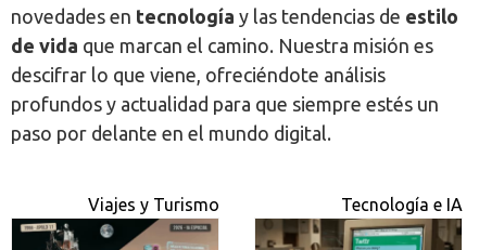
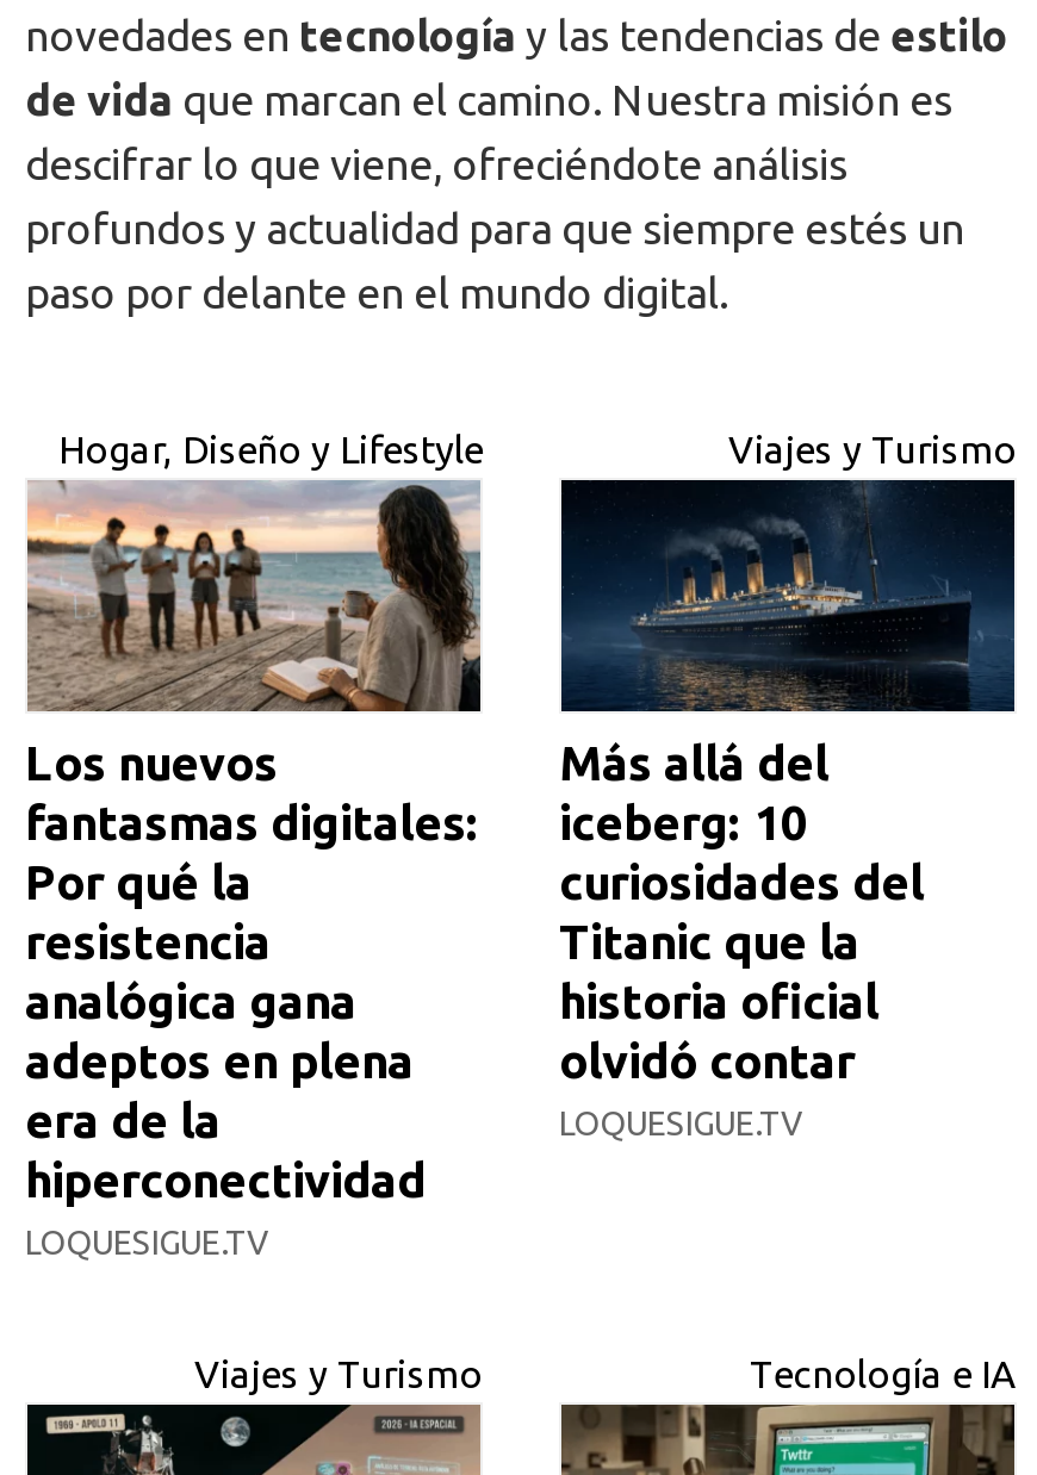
none -> [25,487,483,1262] [image] | Los nuevos | fantasmas digitales: | Por qué la | resistencia | analógica gana | adeptos en plena | era de la | hiperconectividad | LOQUESIGUE.TV
none -> [58,427,483,470] Hogar, Diseño y Lifestyle
none -> [559,480,1014,1143] [image] | Más allá del | iceberg: 10 | curiosidades del | Titanic que la | historia oficial | olvidó contar | LOQUESIGUE.TV
none -> [728,427,1017,470] Viajes y Turismo

